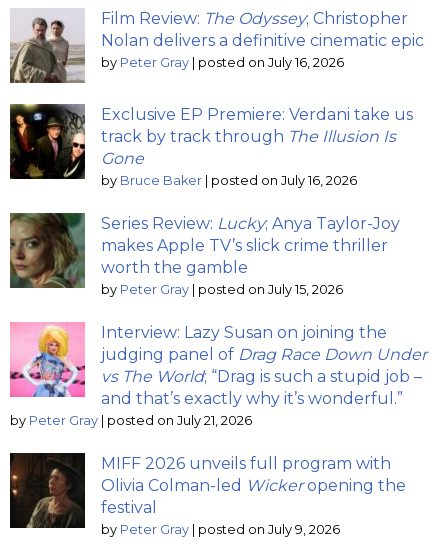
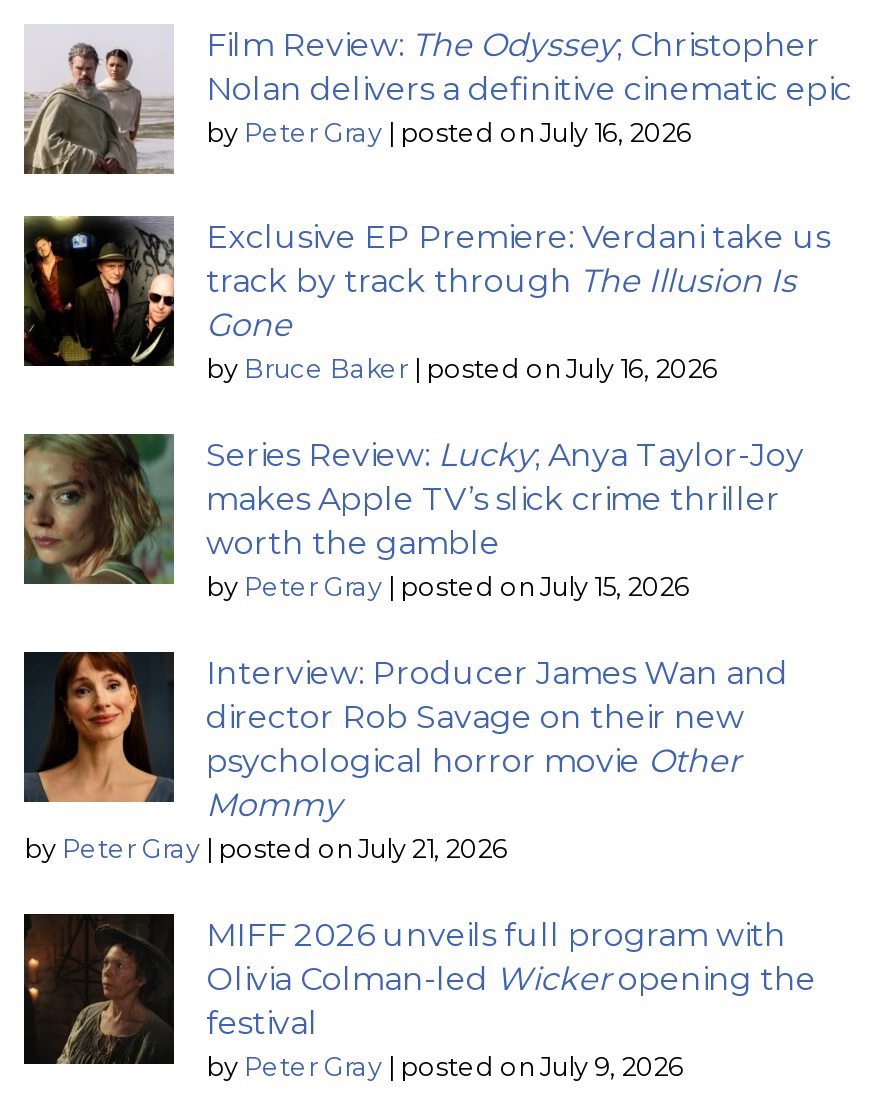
[9,322,427,408] [image] | Interview: Lazy Susan on joining the | judging panel of Drag Race Down Under | vs The World; “Drag is such a stupid job – | and that’s exactly why it’s wonderful.” -> [22,650,788,824] [image] | Interview: Producer James Wan and | director Rob Savage on their new | psychological horror movie Other | Mommy

